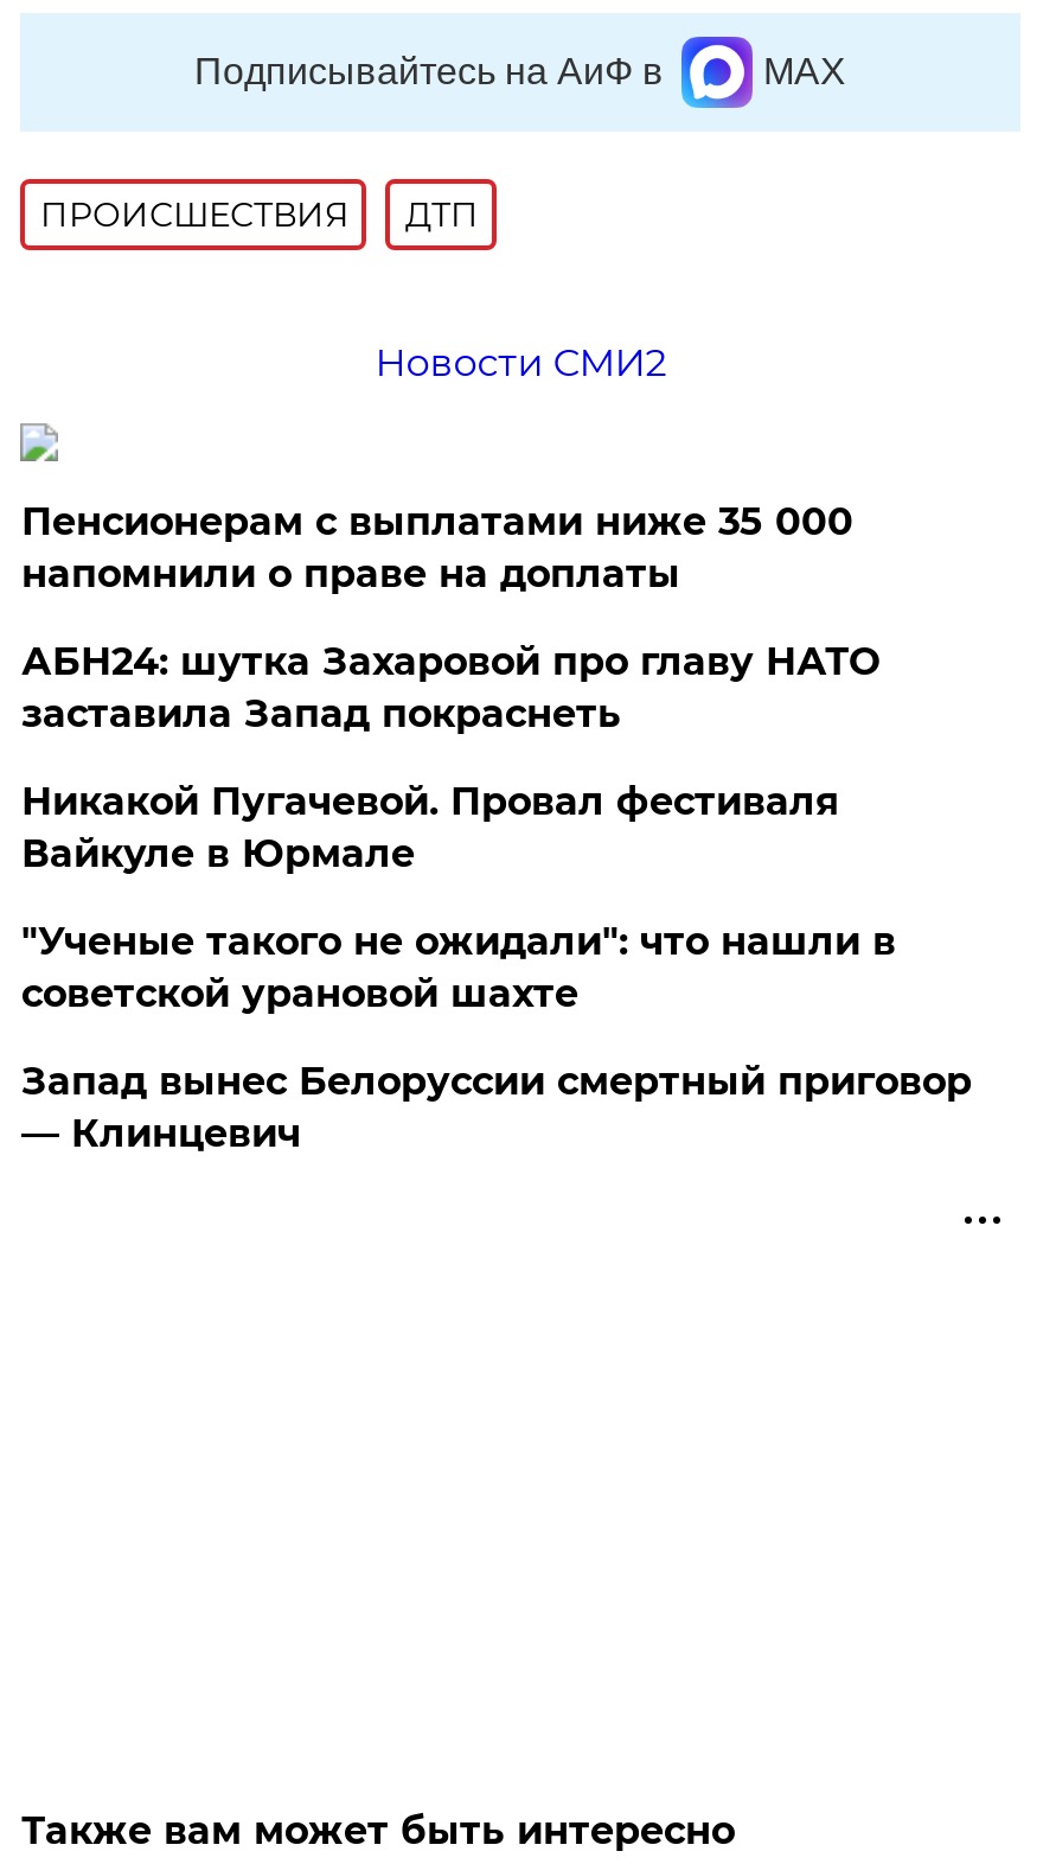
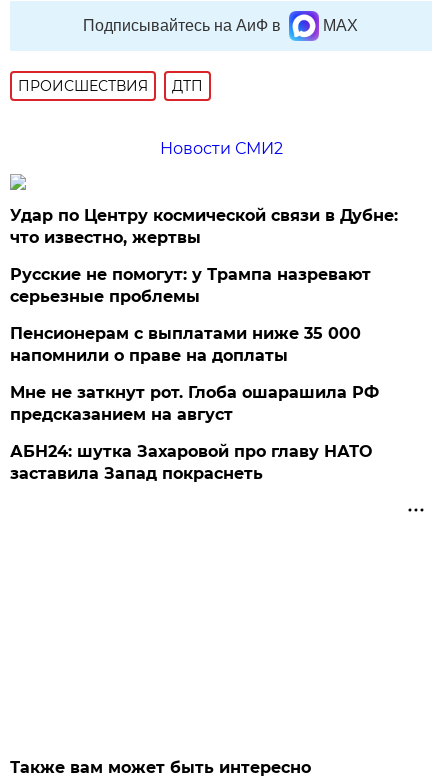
none -> [10,206,398,306] Удар по Центру космической связи в Дубне: | что известно, жертвы | Русские не помогут: у Трампа назревают | серьезные проблемы
moved [21,499,853,596] -> [10,324,361,365]: Пенсионерам с выплатами ниже 35 000 | напомнили о праве на доплаты
none -> [10,383,379,424] Мне не заткнут рот. Глоба ошарашила РФ | предсказанием на август
moved [21,639,879,736] -> [10,442,372,483]: АБН24: шутка Захаровой про главу НАТО | заставила Запад покраснеть
[21,779,972,1156] Никакой Пугачевой. Провал фестиваля | Вайкуле в Юрмале | "Ученые такого не ожидали": что нашли в | советской урановой шахте | Запад вынес Белоруссии смертный приговор | — Клинцевич -> none

